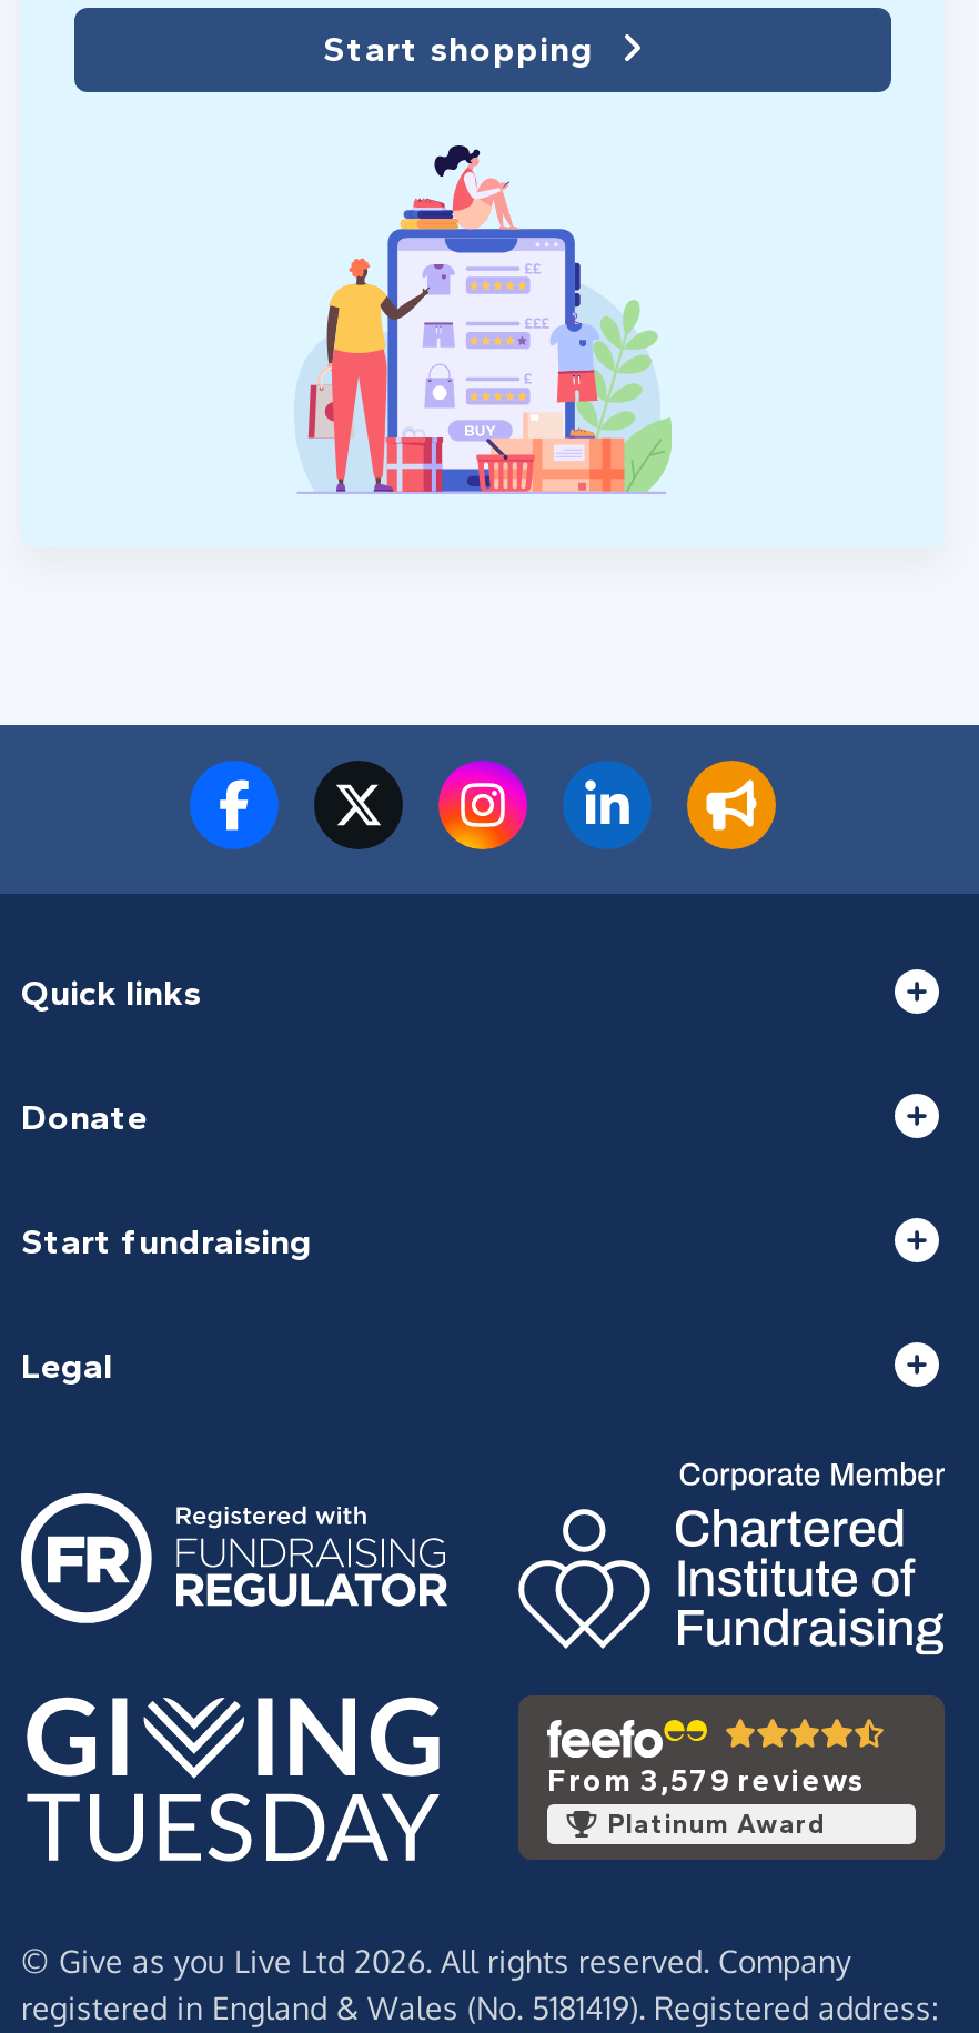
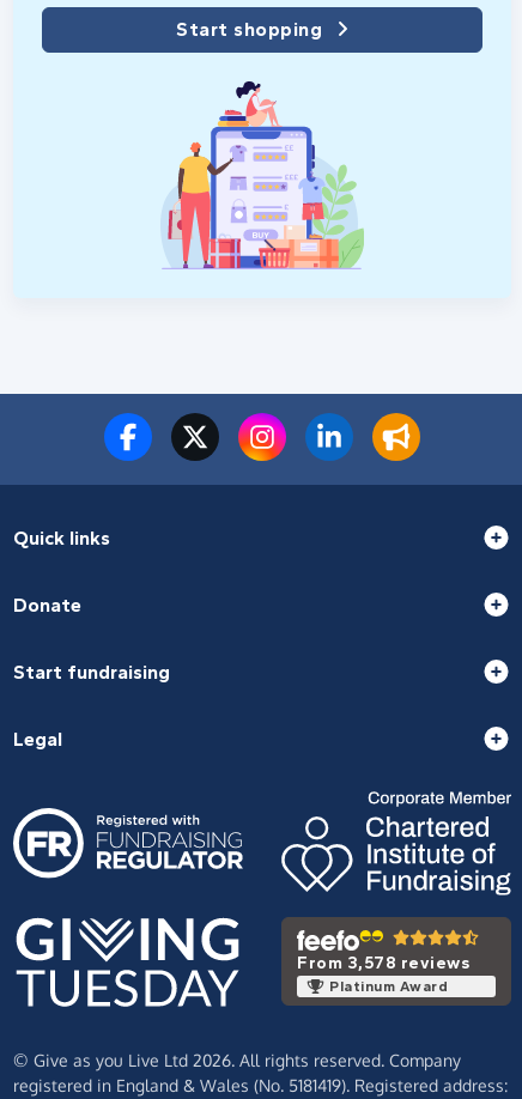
[547,1763,865,1801] From 3,579 reviews -> [297,954,469,974] From 3,578 reviews

